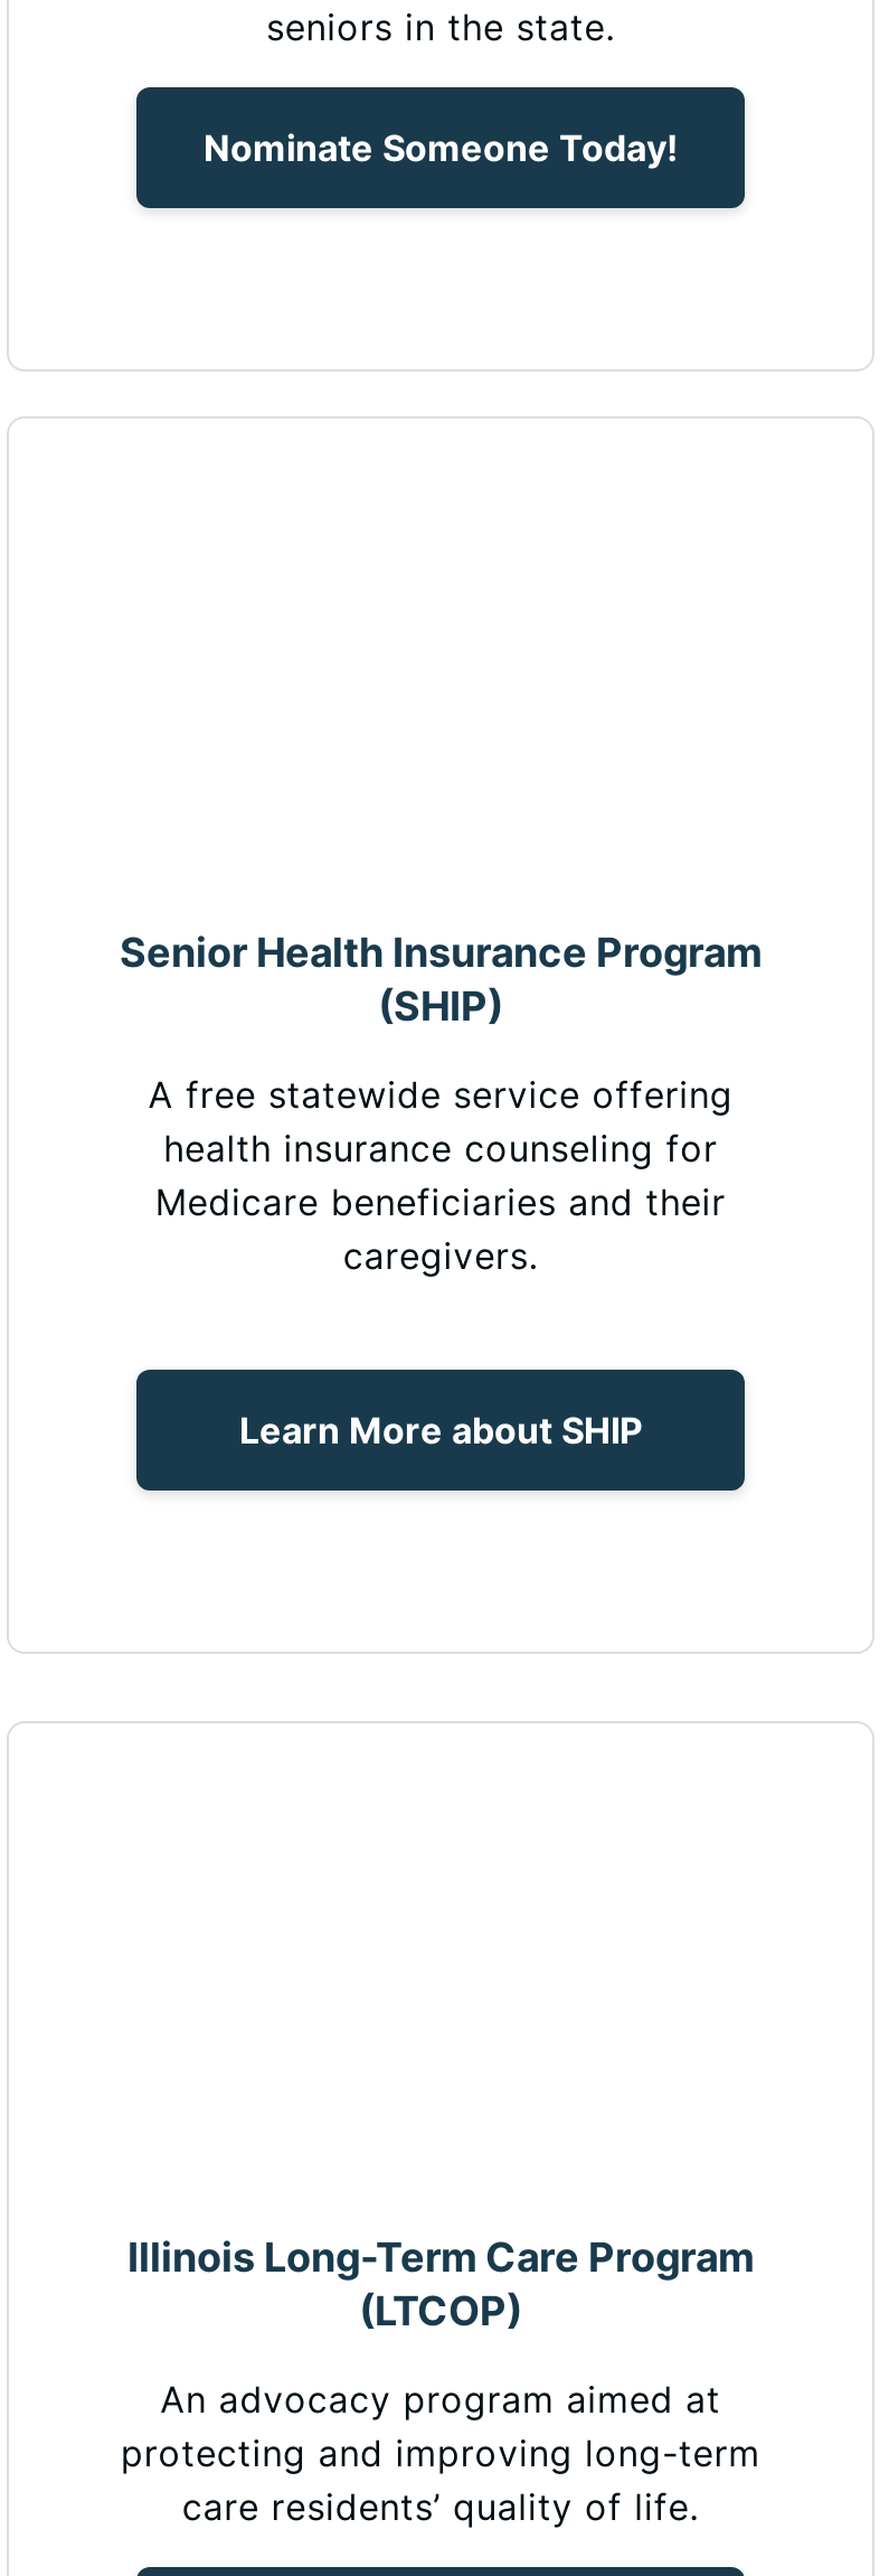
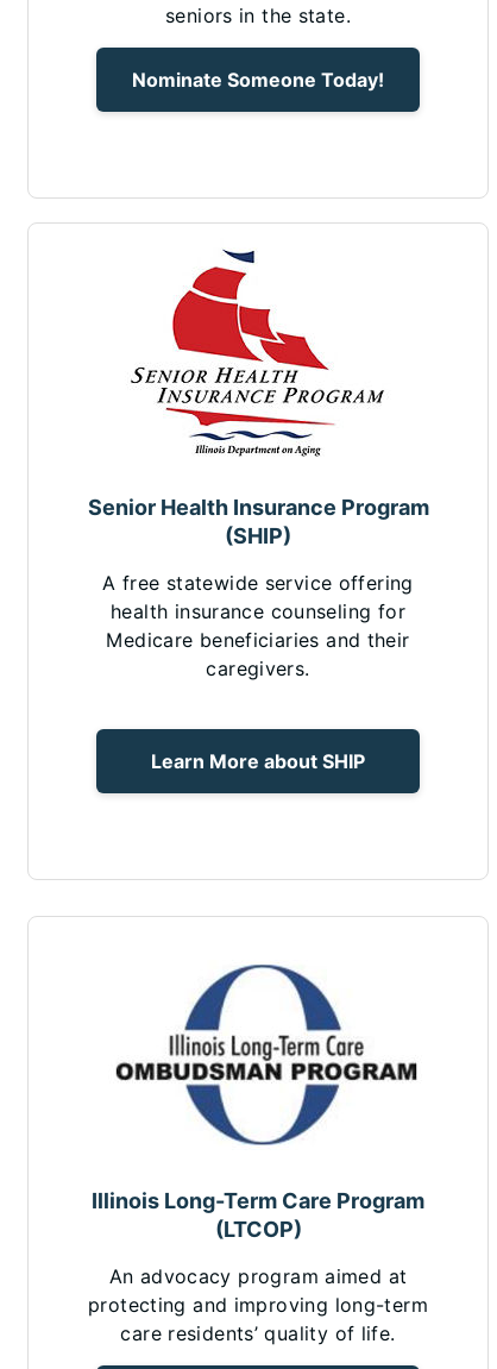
none -> [130,249,385,457] [image]
none -> [115,963,419,1147] [image]

